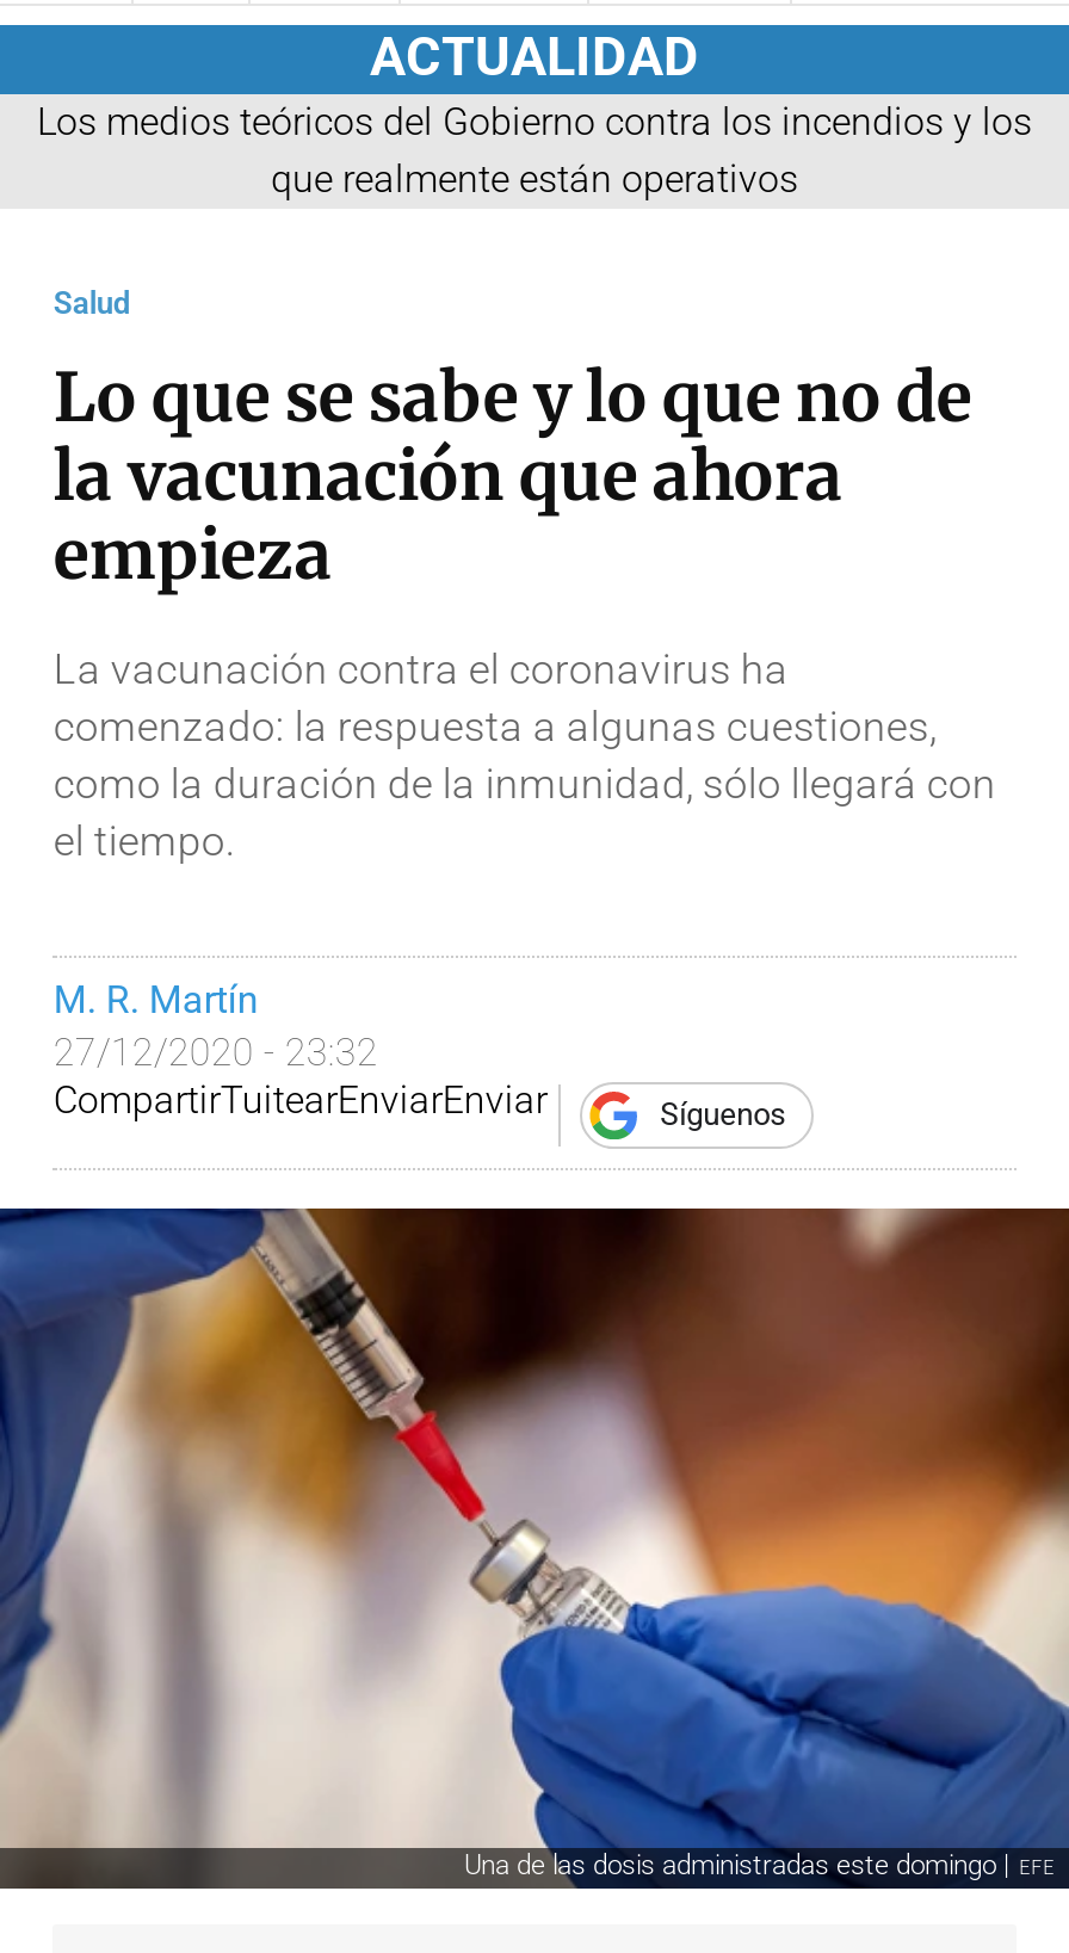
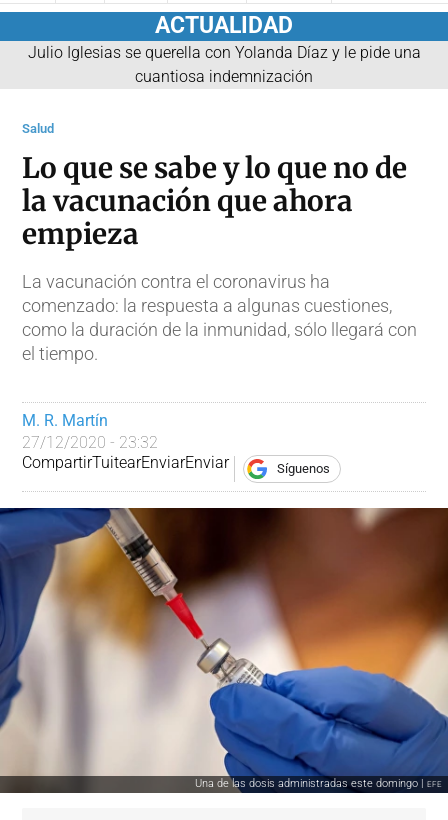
[37,98,1032,201] Los medios teóricos del Gobierno contra los incendios y los | que realmente están operativos -> [27,43,420,86] Julio Iglesias se querella con Yolanda Díaz y le pide una | cuantiosa indemnización

